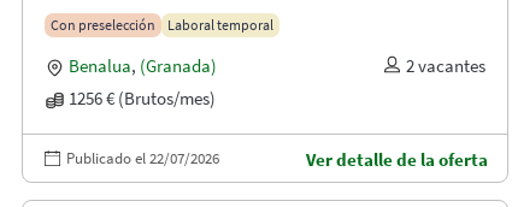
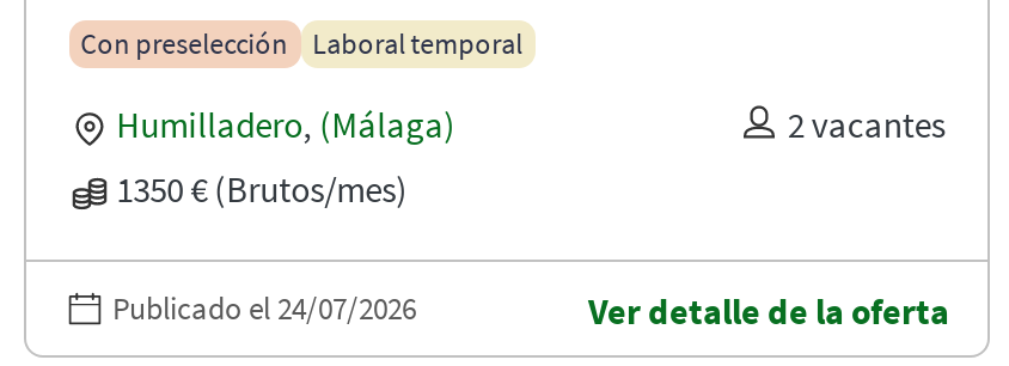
[68,54,216,77] Benalua, (Granada) -> [116,102,456,148] Humilladero, (Málaga)
[68,87,215,110] 1256 € (Brutos/mes) -> [116,167,408,212] 1350 € (Brutos/mes)
[66,148,219,169] Publicado el 22/07/2026 -> [112,289,416,329] Publicado el 24/07/2026

